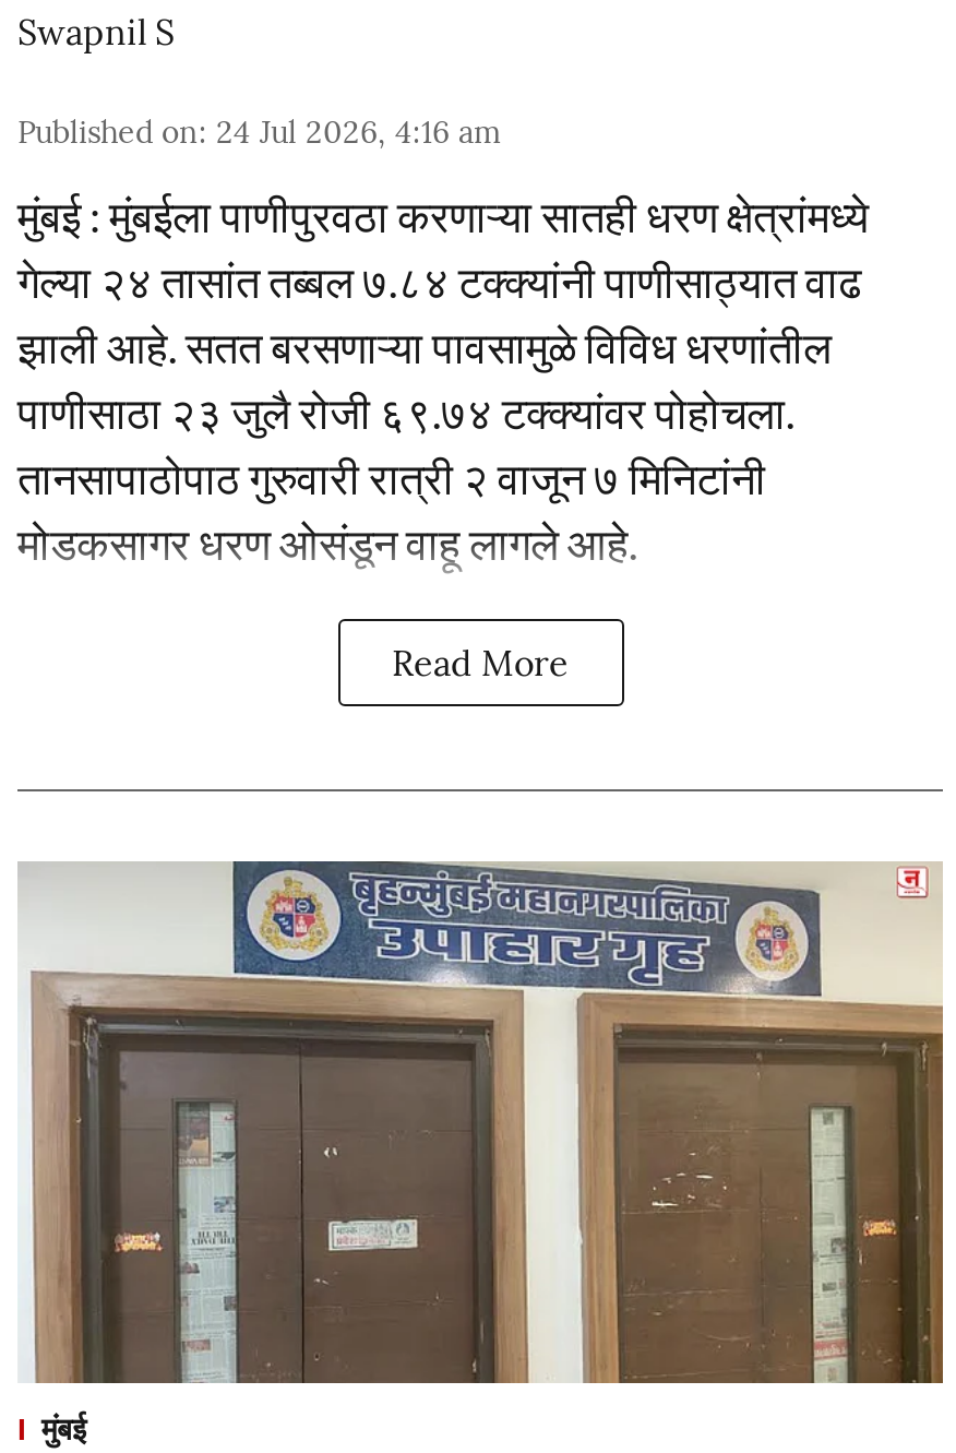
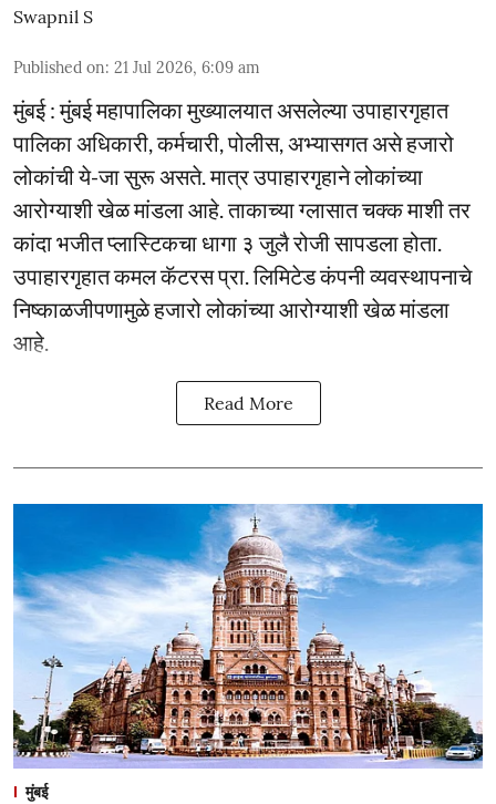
[17,112,502,152] Published on: 24 Jul 2026, 4:16 am -> [13,58,260,78] Published on: 21 Jul 2026, 6:09 am
[17,189,869,569] मुंबई : मुंबईला पाणीपुरवठा करणाऱ्या सातही धरण क्षेत्रांमध्ये | गेल्या २४ तासांत तब्बल ७.८४ टक्क्यांनी पाणीसाठ्यात वाढ | झाली आहे. सतत बरसणाऱ्या पावसामुळे विविध धरणांतील | पाणीसाठा २३ जुलै रोजी ६९.७४ टक्क्यांवर पोहोचला. | तानसापाठोपाठ गुरुवारी रात्री २ वाजून ७ मिनिटांनी | मोडकसागर धरण ओसंडून वाहू लागले आहे. -> [13,96,472,355] मुंबई : मुंबई महापालिका मुख्यालयात असलेल्या उपाहारगृहात | पालिका अधिकारी, कर्मचारी, पोलीस, अभ्यासगत असे हजारो | लोकांची ये-जा सुरू असते. मात्र उपाहारगृहाने लोकांच्या | आरोग्याशी खेळ मांडला आहे. ताकाच्या ग्लासात चक्क माशी तर | कांदा भजीत प्लास्टिकचा धागा ३ जुलै रोजी सापडला होता. | उपाहारगृहात कमल कॅटरस प्रा. लिमिटेड कंपनी व्यवस्थापनाचे | निष्काळजीपणामुळे हजारो लोकांच्या आरोग्याशी खेळ मांडला | आहे.
[17,859,945,1385] [image] -> [12,503,484,769] [image]

